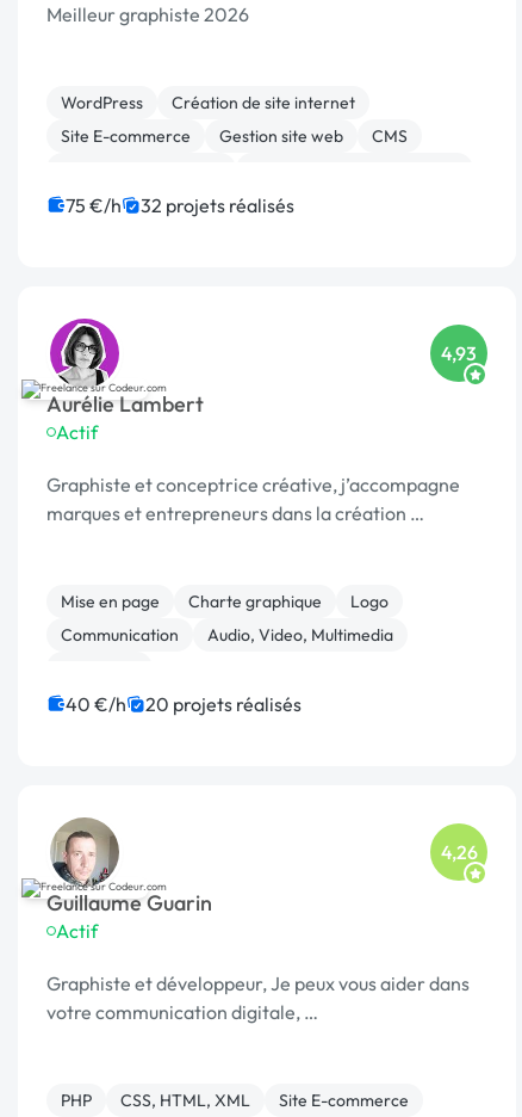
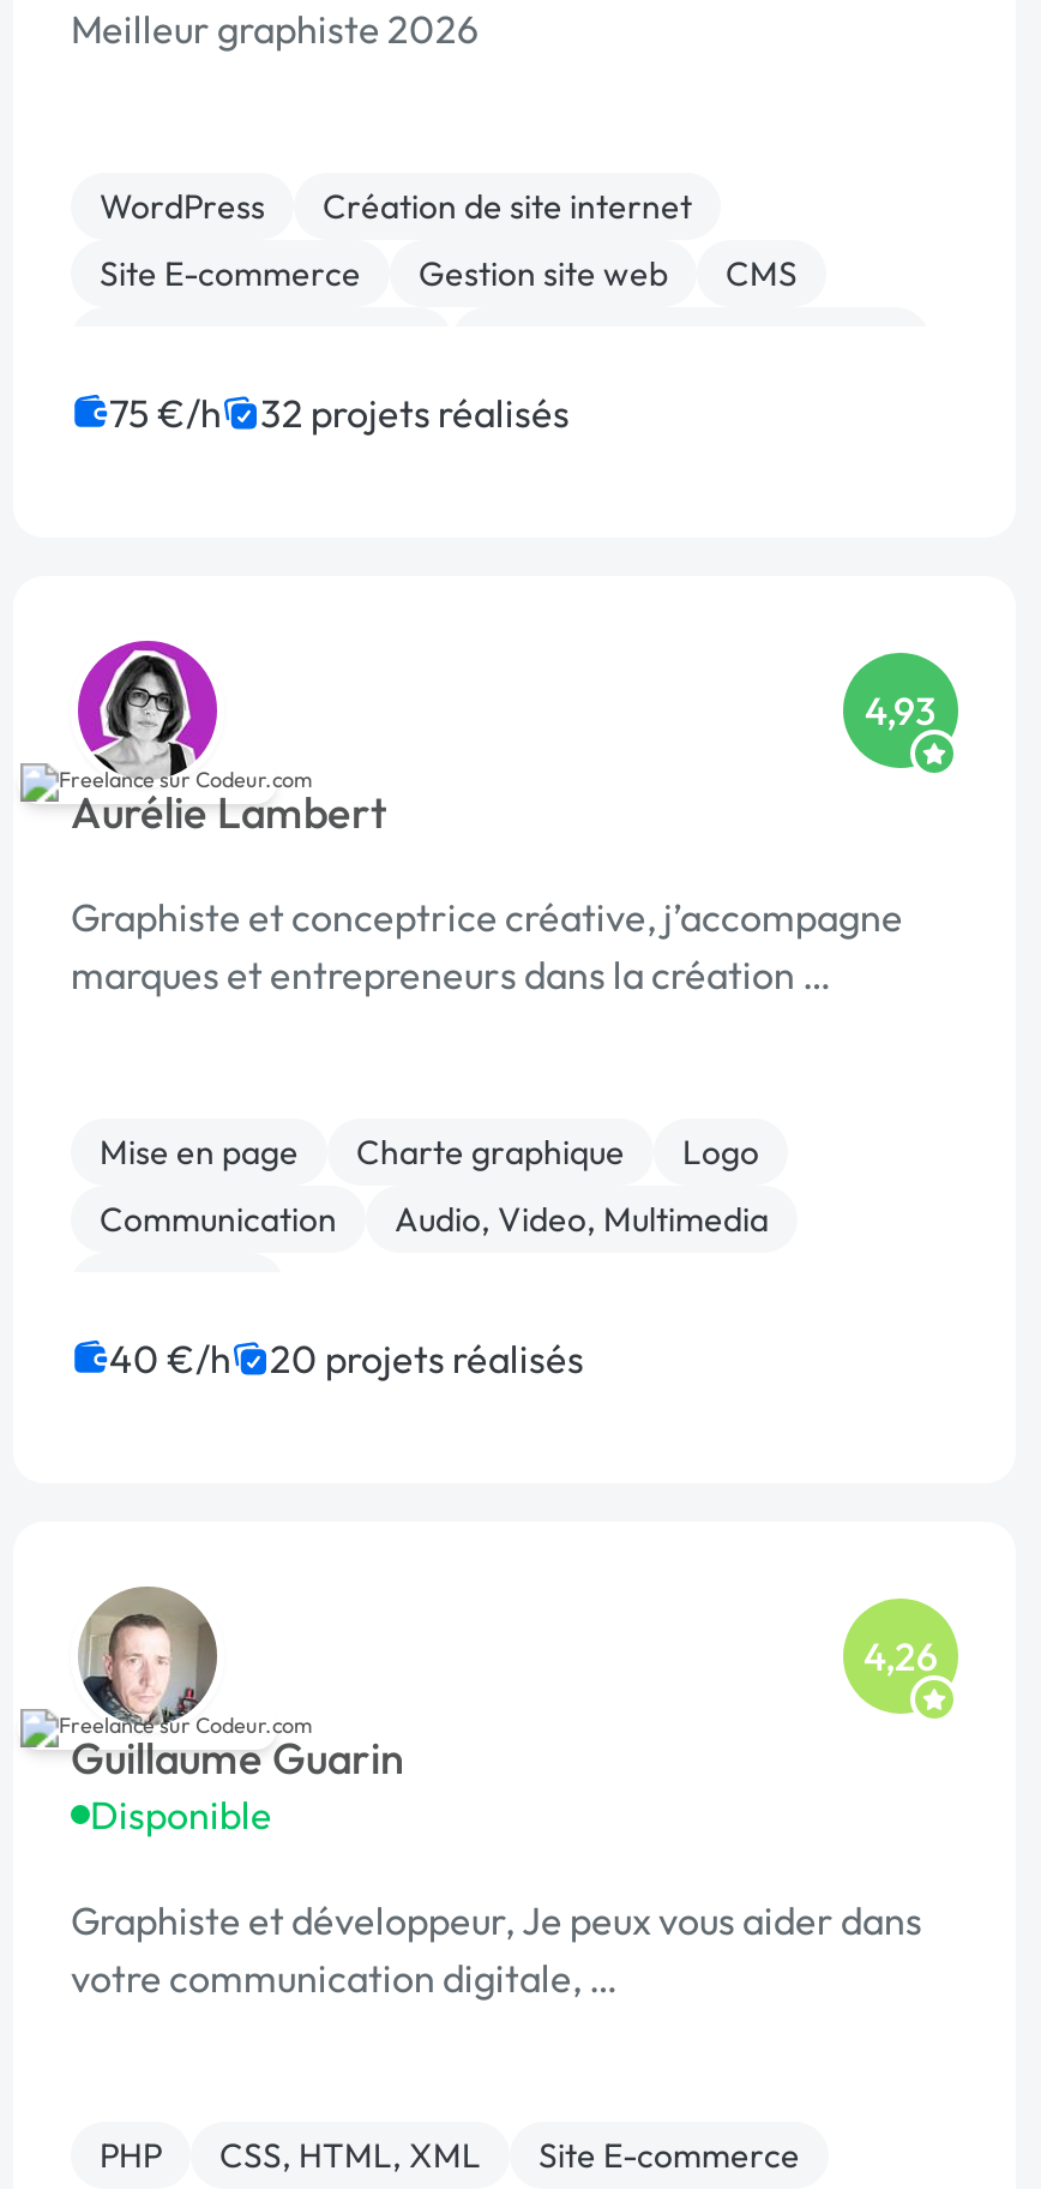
[56,420,98,444] Actif -> none
[56,919,98,943] Actif -> [90,1791,272,1839] Disponible

